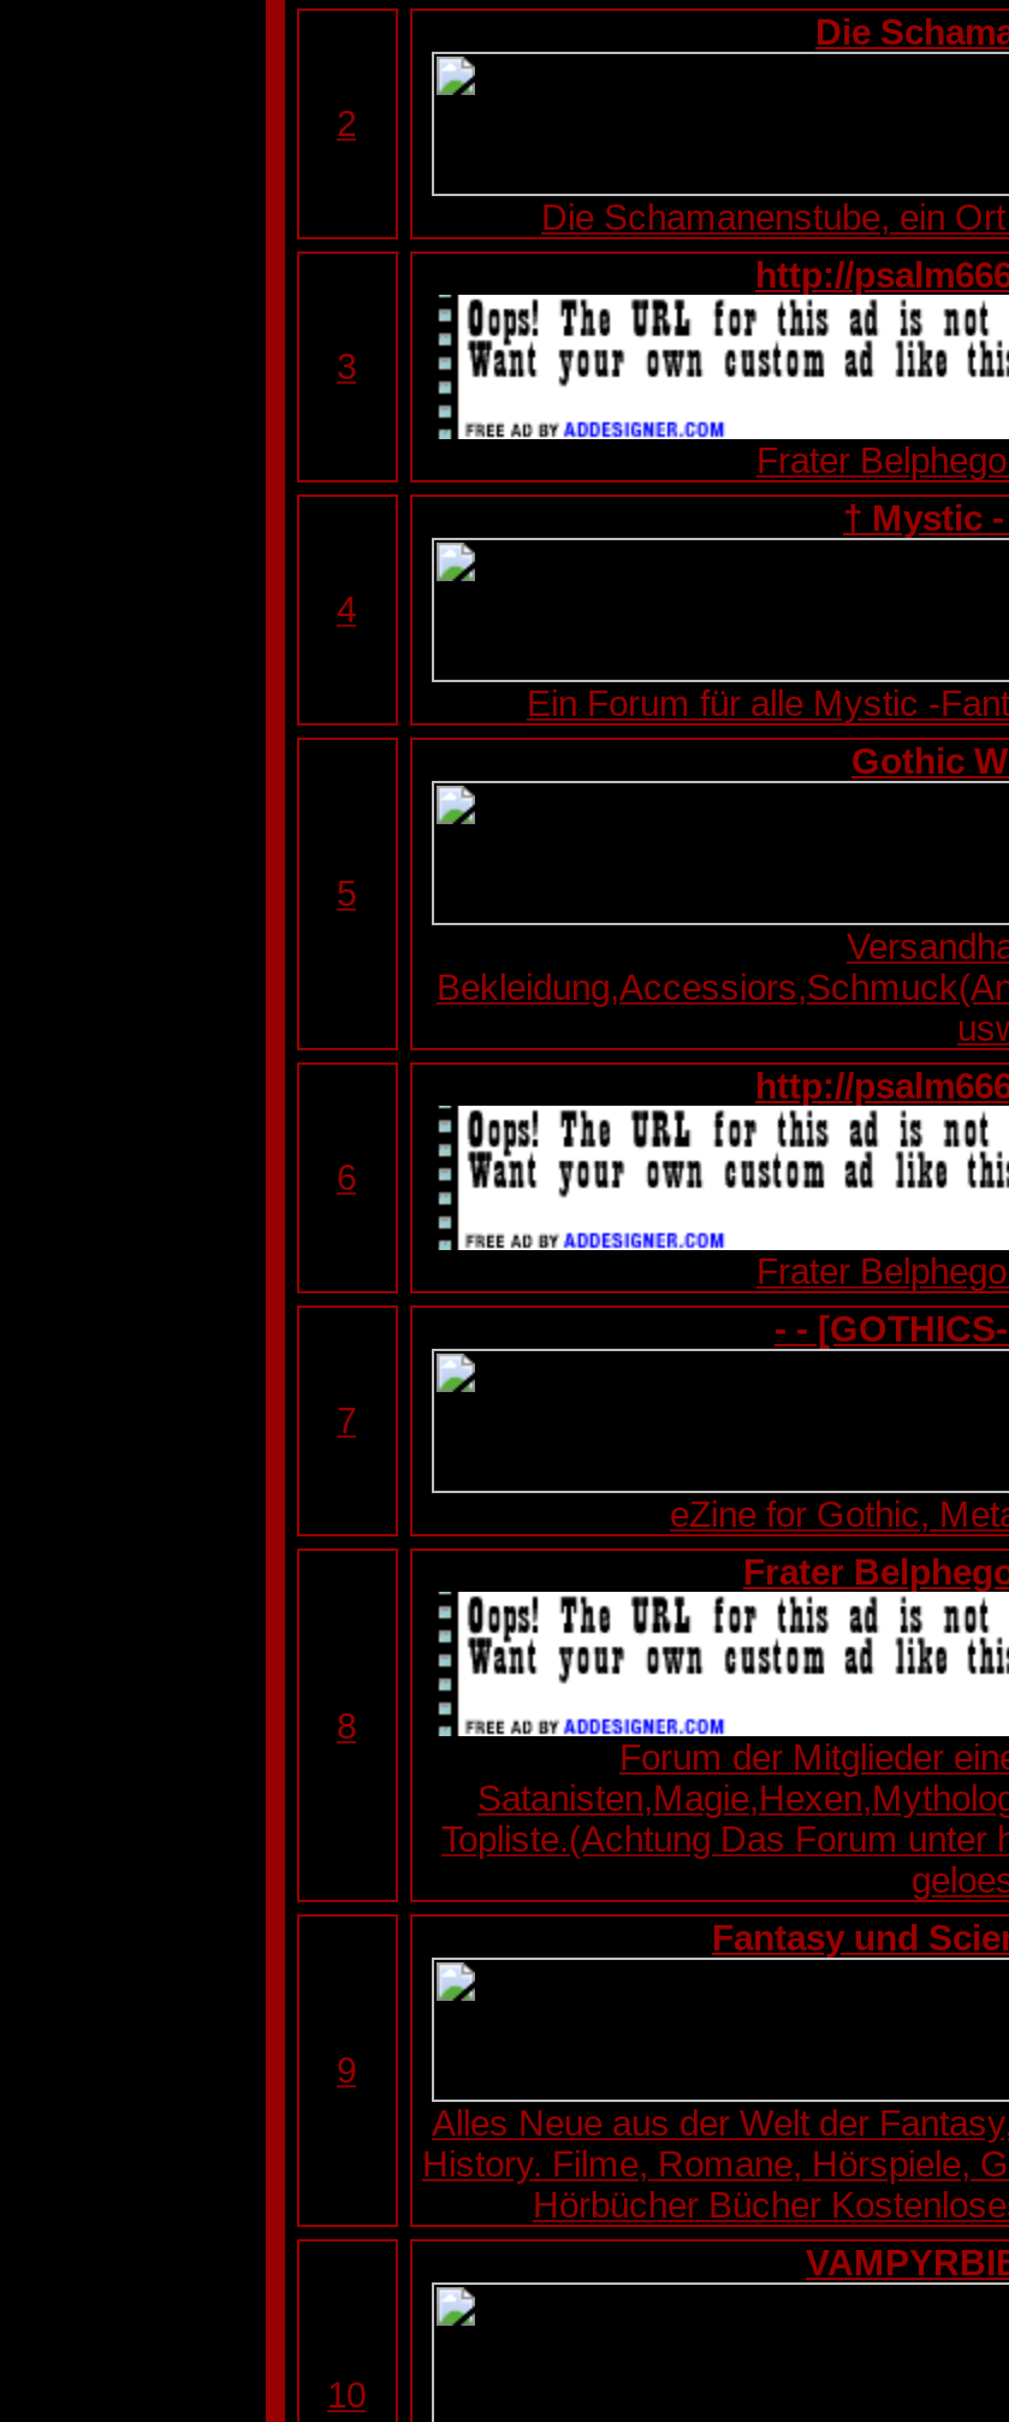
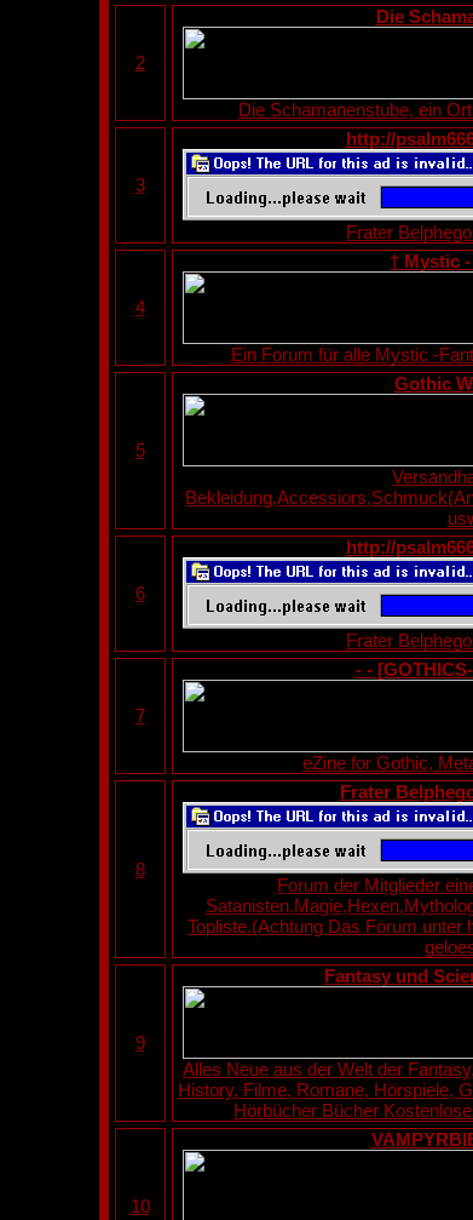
[432,295,1002,439] [image] -> [181,148,469,222] [image]
[432,1106,1002,1250] [image] -> [181,556,469,630] [image]
[432,1592,1002,1736] [image] -> [181,801,469,875] [image]

